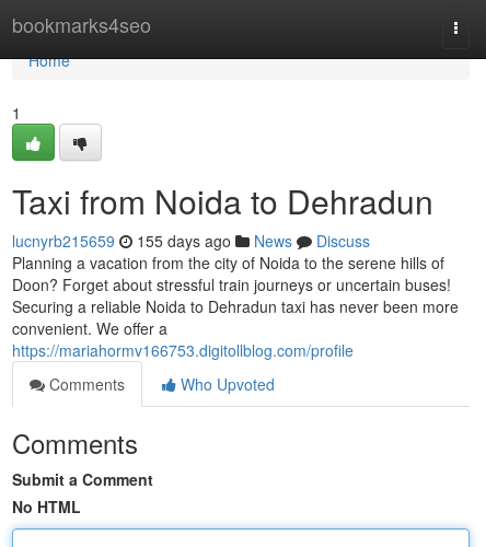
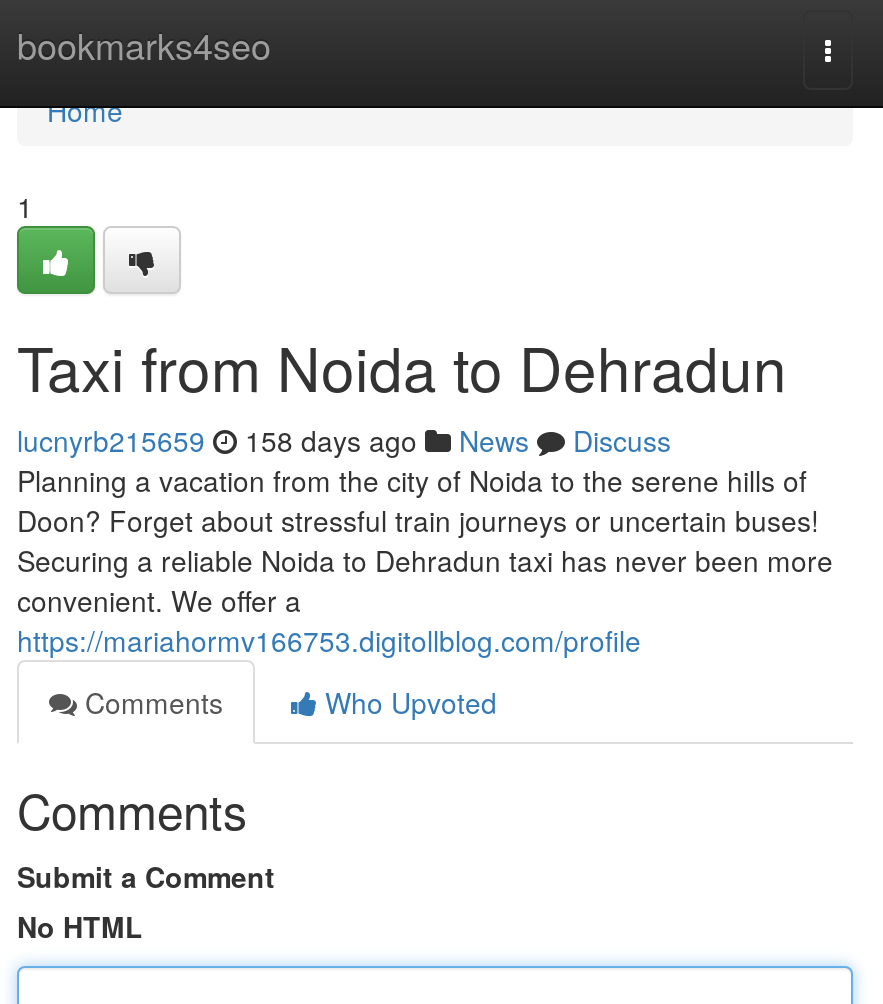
[12,230,370,252] lucnyrb215659 155 days ago News Discuss -> [17,420,671,460] lucnyrb215659 158 days ago News Discuss

